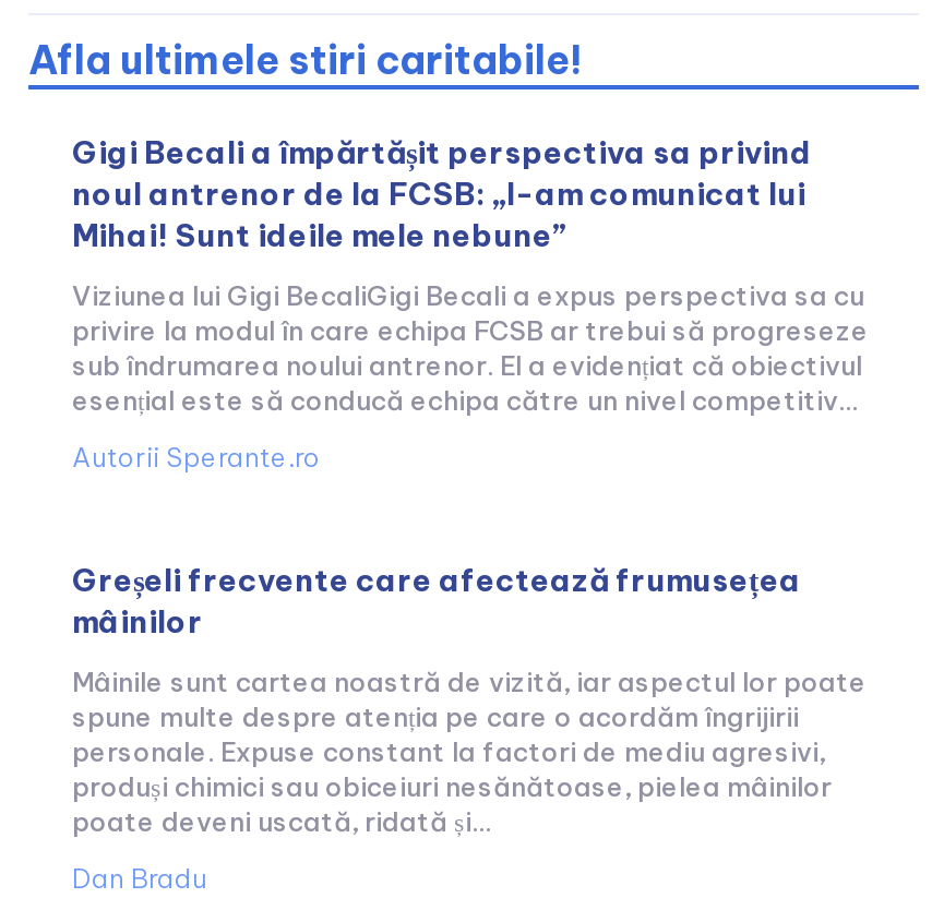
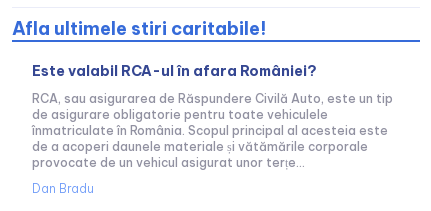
[72,132,869,837] Gigi Becali a împărtășit perspectiva sa privind | noul antrenor de la FCSB: „I-am comunicat lui | Mihai! Sunt ideile mele nebune” | Viziunea lui Gigi BecaliGigi Becali a expus perspectiva sa cu | privire la modul în care echipa FCSB ar trebui să progreseze | sub îndrumarea noului antrenor. El a evidențiat că obiectivul | esențial este să conducă echipa către un nivel competitiv... | Autorii Sperante.ro | Greșeli frecvente care afectează frumusețea | mâinilor | Mâinile sunt cartea noastră de vizită, iar aspectul lor poate | spune multe despre atenția pe care o acordăm îngrijirii | personale. Expuse constant la factori de mediu agresivi, | produși chimici sau obiceiuri nesănătoase, pielea mâinilor | poate deveni uscată, ridată și... -> [32,61,393,169] Este valabil RCA-ul în afara României? | RCA, sau asigurarea de Răspundere Civilă Auto, este un tip | de asigurare obligatorie pentru toate vehiculele | înmatriculate în România. Scopul principal al acesteia este | de a acoperi daunele materiale și vătămările corporale | provocate de un vehicul asigurat unor terțe...

